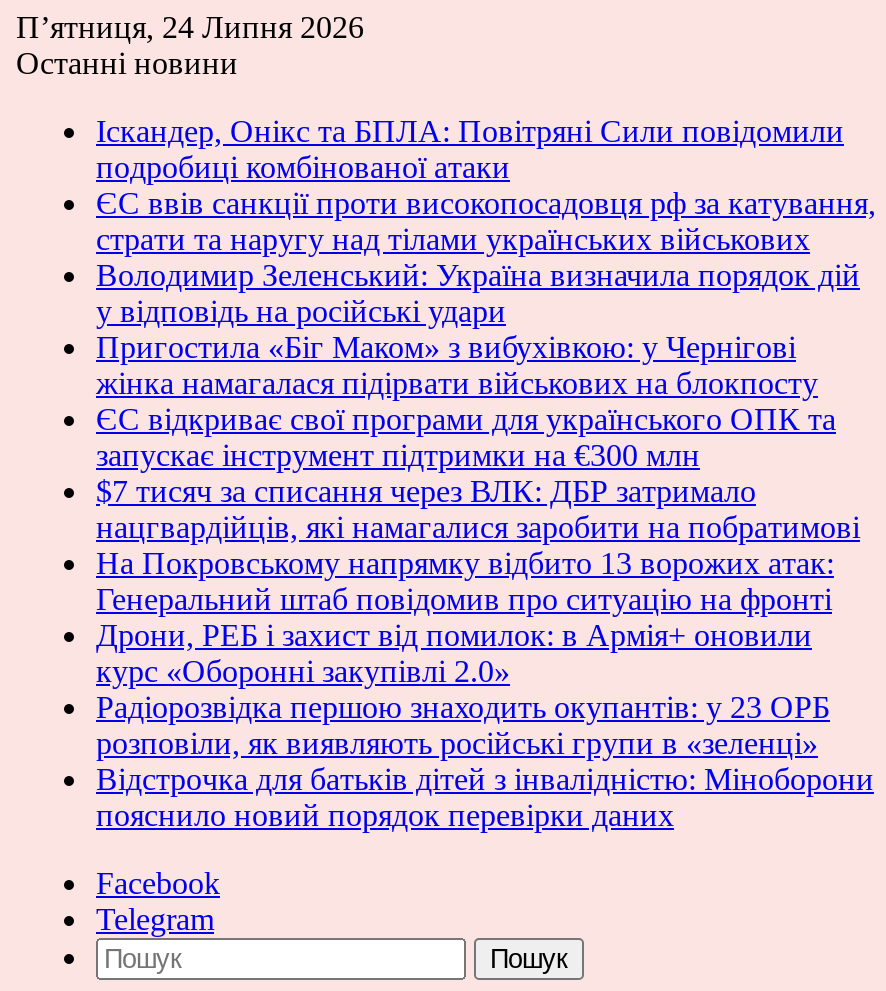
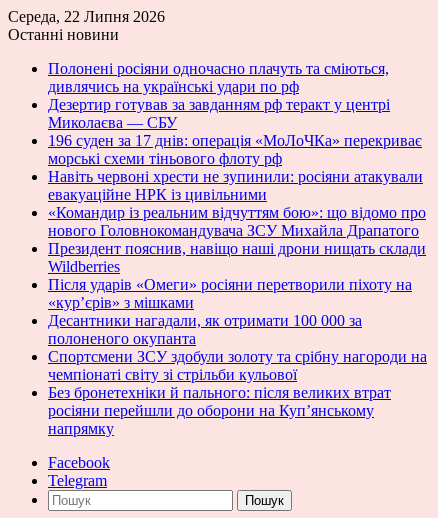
[16,10,364,44] П’ятниця, 24 Липня 2026 -> [8,8,165,25] Середа, 22 Липня 2026
[96,114,876,832] Іскандер, Онікс та БПЛА: Повітряні Сили повідомили | подробиці комбінованої атаки | ЄС ввів санкції проти високопосадовця рф за катування, | страти та наругу над тілами українських військових | Володимир Зеленський: Україна визначила порядок дій | у відповідь на російські удари | Пригостила «Біг Маком» з вибухівкою: у Чернігові | жінка намагалася підірвати військових на блокпосту | ЄС відкриває свої програми для українського ОПК та | запускає інструмент підтримки на €300 млн | $7 тисяч за списання через ВЛК: ДБР затримало | нацгвардійців, які намагалися заробити на побратимові | На Покровському напрямку відбито 13 ворожих атак: | Генеральний штаб повідомив про ситуацію на фронті | Дрони, РЕБ і захист від помилок: в Армія+ оновили | курс «Оборонні закупівлі 2.0» | Радіорозвідка першою знаходить окупантів: у 23 ОРБ | розповіли, як виявляють російські групи в «зеленці» | Відстрочка для батьків дітей з інвалідністю: Міноборони | пояснило новий порядок перевірки даних -> [48,60,427,437] Полонені росіяни одночасно плачуть та сміються, | дивлячись на українські удари по рф | Дезертир готував за завданням рф теракт у центрі | Миколаєва — СБУ | 196 суден за 17 днів: операція «МоЛоЧКа» перекриває | морські схеми тіньового флоту рф | Навіть червоні хрести не зупинили: росіяни атакували | евакуаційне НРК із цивільними | «Командир із реальним відчуттям бою»: що відомо про | нового Головнокомандувача ЗСУ Михайла Драпатого | Президент пояснив, навіщо наші дрони нищать склади | Wildberries | Після ударів «Омеги» росіяни перетворили піхоту на | «кур’єрів» з мішками | Десантники нагадали, як отримати 100 000 за | полоненого окупанта | Спортсмени ЗСУ здобули золоту та срібну нагороди на | чемпіонаті світу зі стрільби кульової | Без бронетехніки й пального: після великих втрат | росіяни перейшли до оборони на Куп’янському | напрямку

